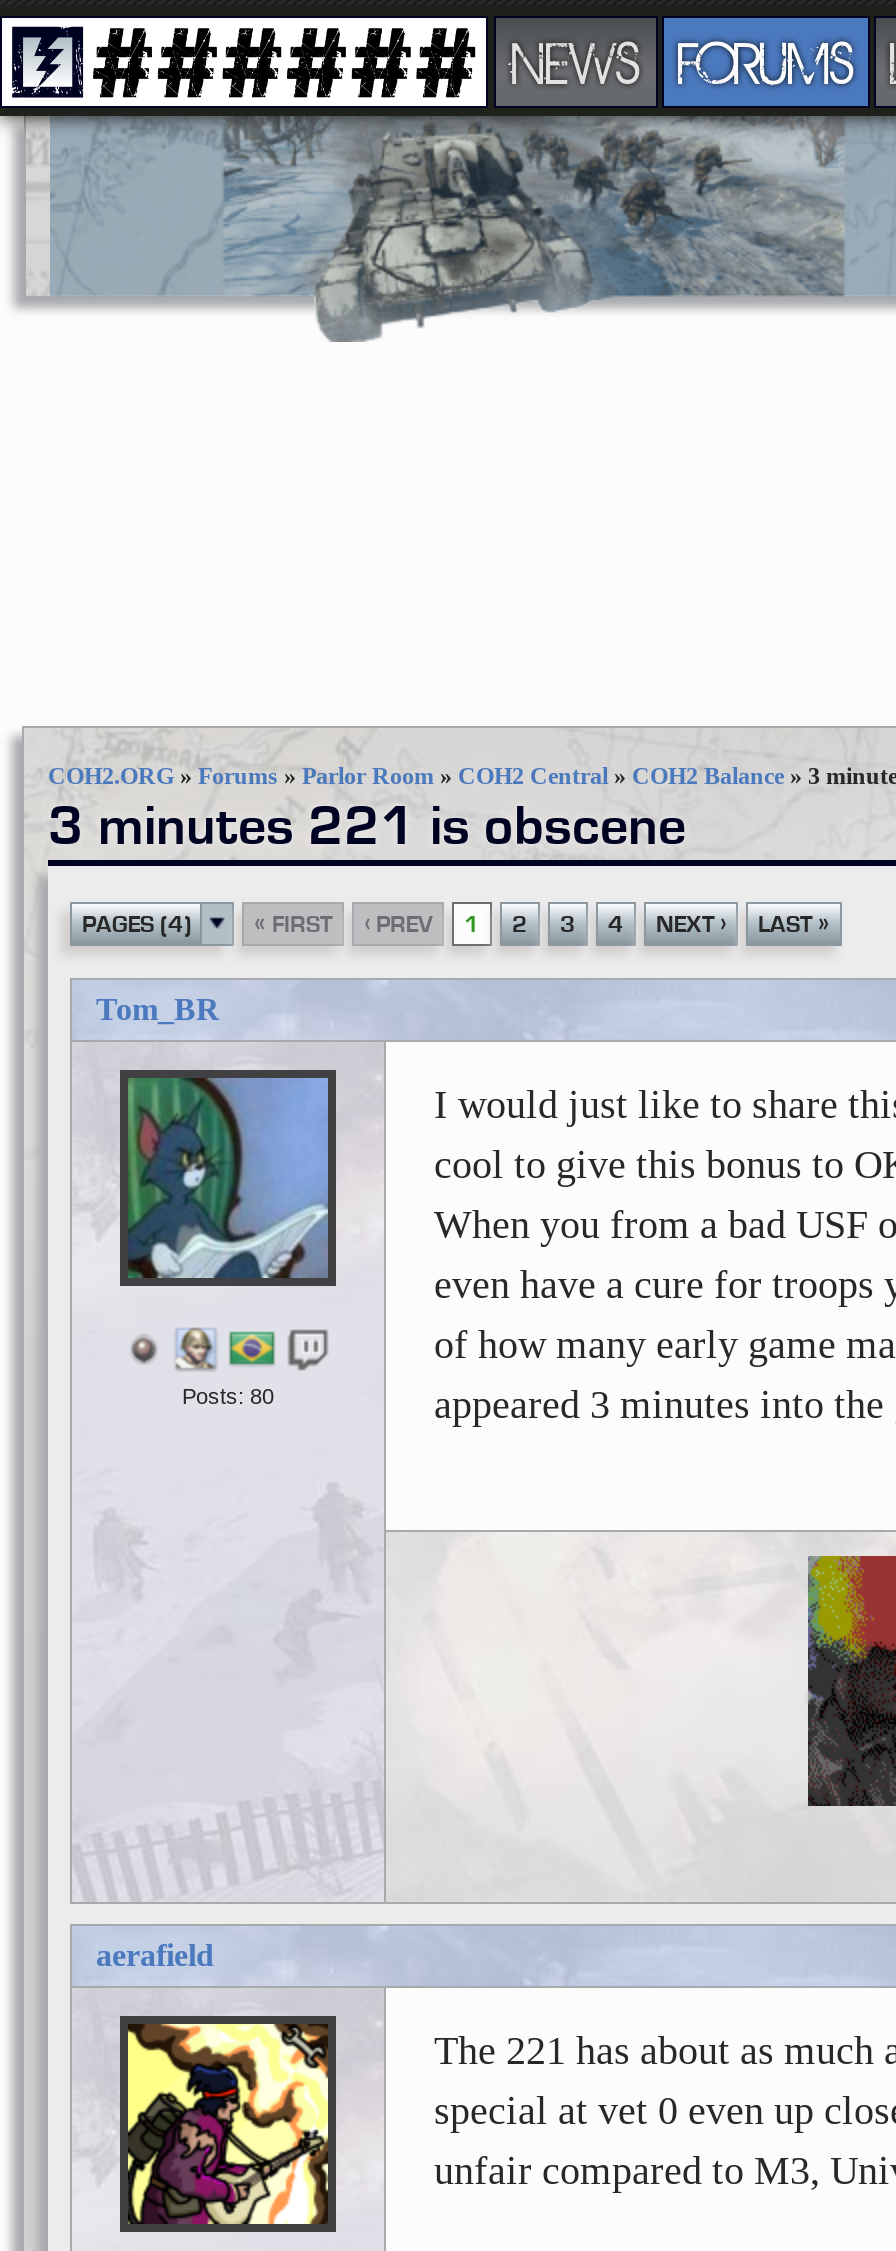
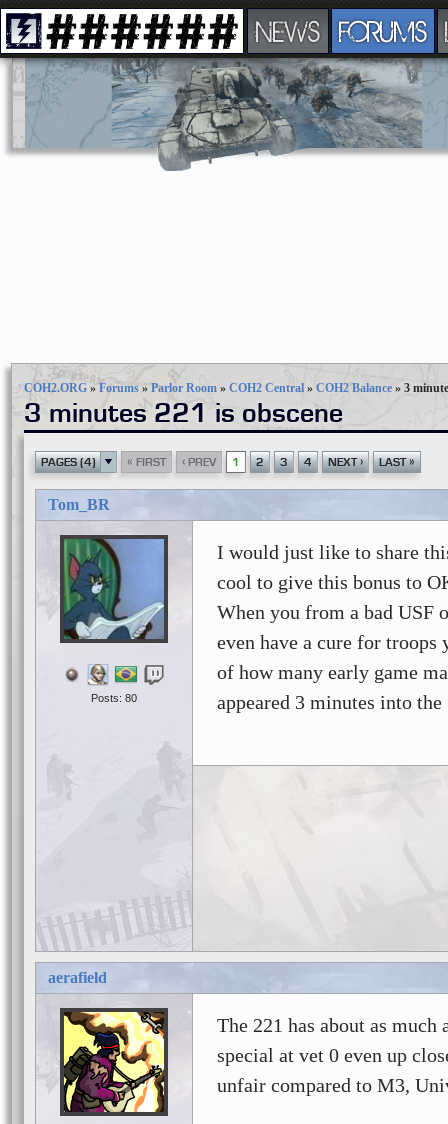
[806,1554,890,1808] [image] -> none

